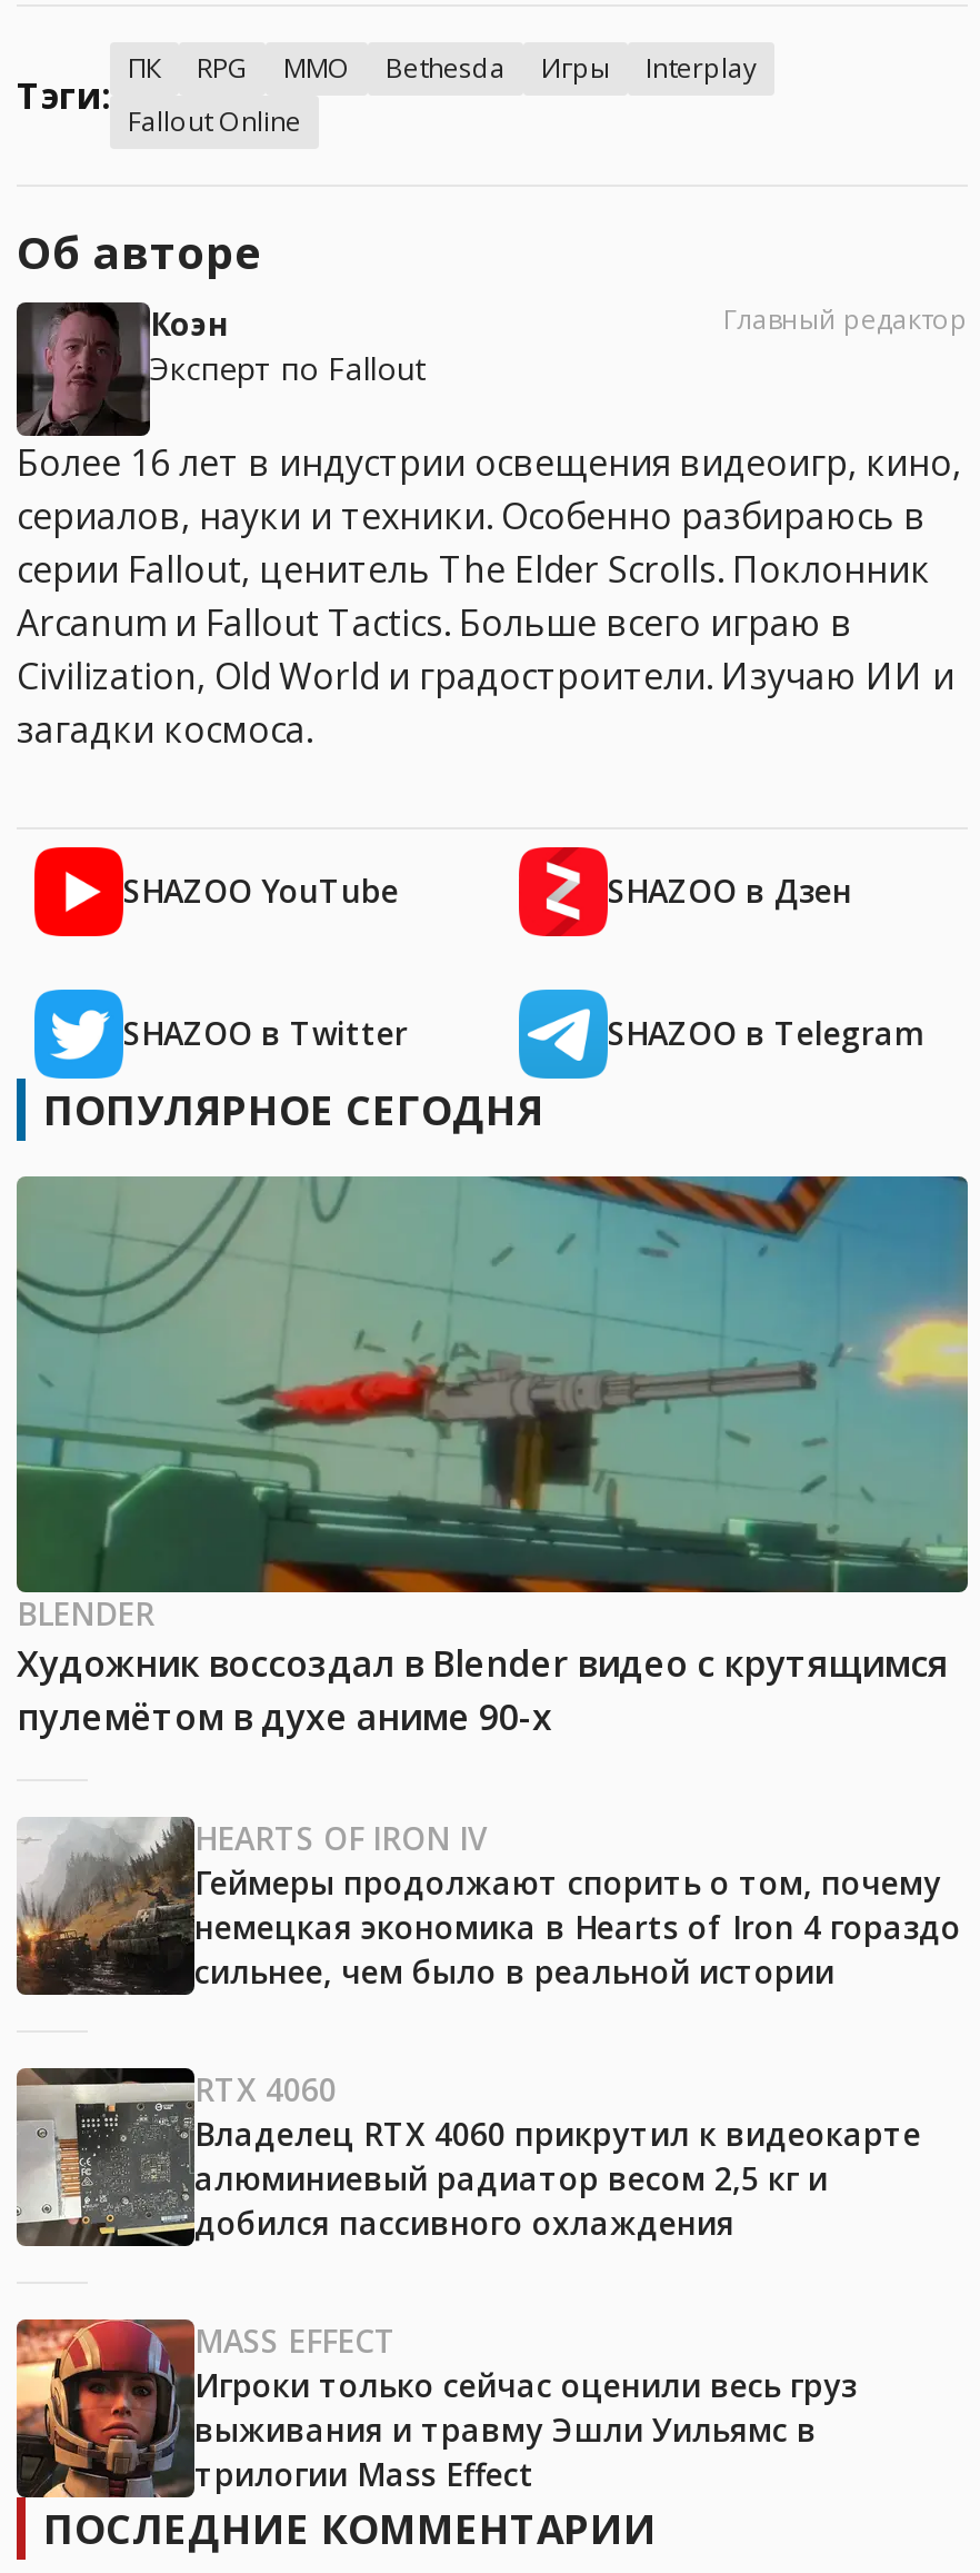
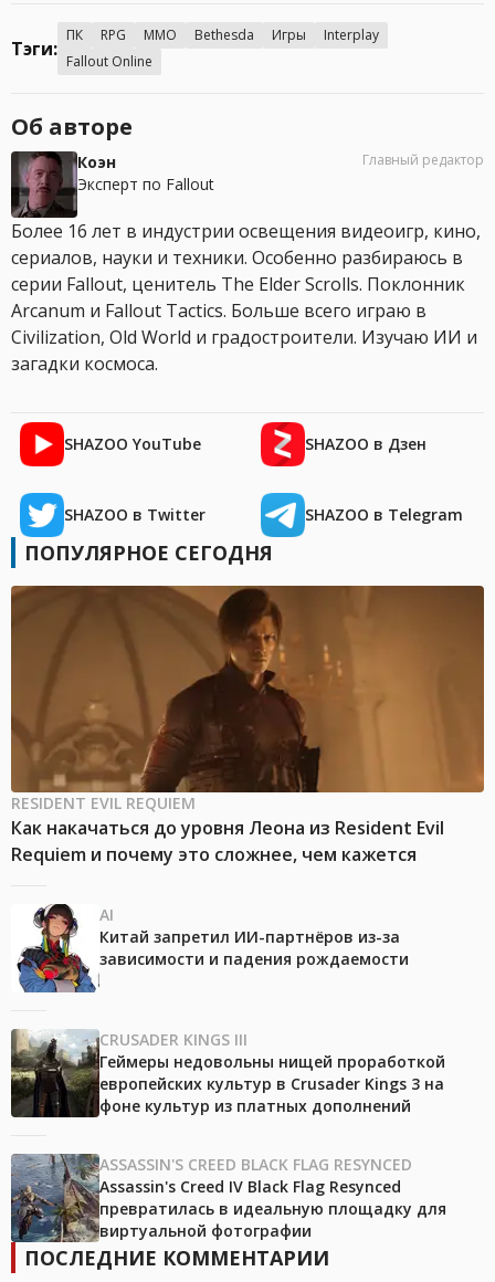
[14,1174,970,1742] [image] | BLENDER | Художник воссоздал в Blender видео с крутящимся | пулемётом в духе аниме 90-х -> [10,585,485,867] [image] | RESIDENT EVIL REQUIEM | Как накачаться до уровня Леона из Resident Evil | Requiem и почему это сложнее, чем кажется
[14,1817,961,1997] [image] | HEARTS OF IRON IV | Геймеры продолжают спорить о том, почему | немецкая экономика в Hearts of Iron 4 гораздо | сильнее, чем было в реальной истории -> [11,903,409,994] [image] | AI | Китай запретил ИИ-партнёров из-за | зависимости и падения рождаемости
[17,2066,921,2246] [image] | RTX 4060 | Владелец RTX 4060 прикрутил к видеокарте | алюминиевый радиатор весом 2,5 кг и | добился пассивного охлаждения -> [10,1029,445,1116] [image] | CRUSADER KINGS III | Геймеры недовольны нищей проработкой | европейских культур в Crusader Kings 3 на | фоне культур из платных дополнений
[14,2317,857,2497] [image] | MASS EFFECT | Игроки только сейчас оценили весь груз | выживания и травму Эшли Уильямс в | трилогии Mass Effect -> [10,1153,446,1242] [image] | ASSASSIN'S CREED BLACK FLAG RESYNCED | Assassin's Creed IV Black Flag Resynced | превратилась в идеальную площадку для | виртуальной фотографии

